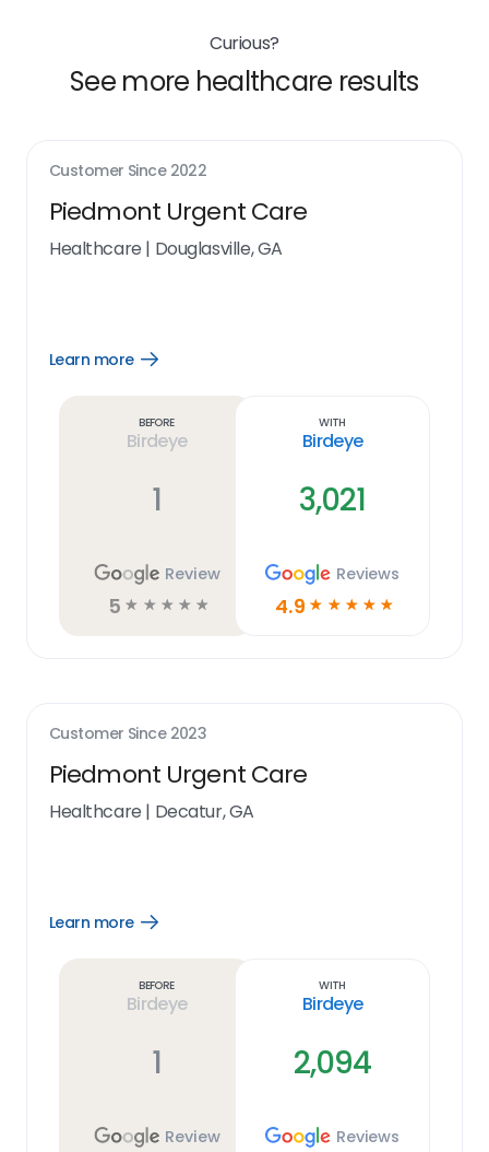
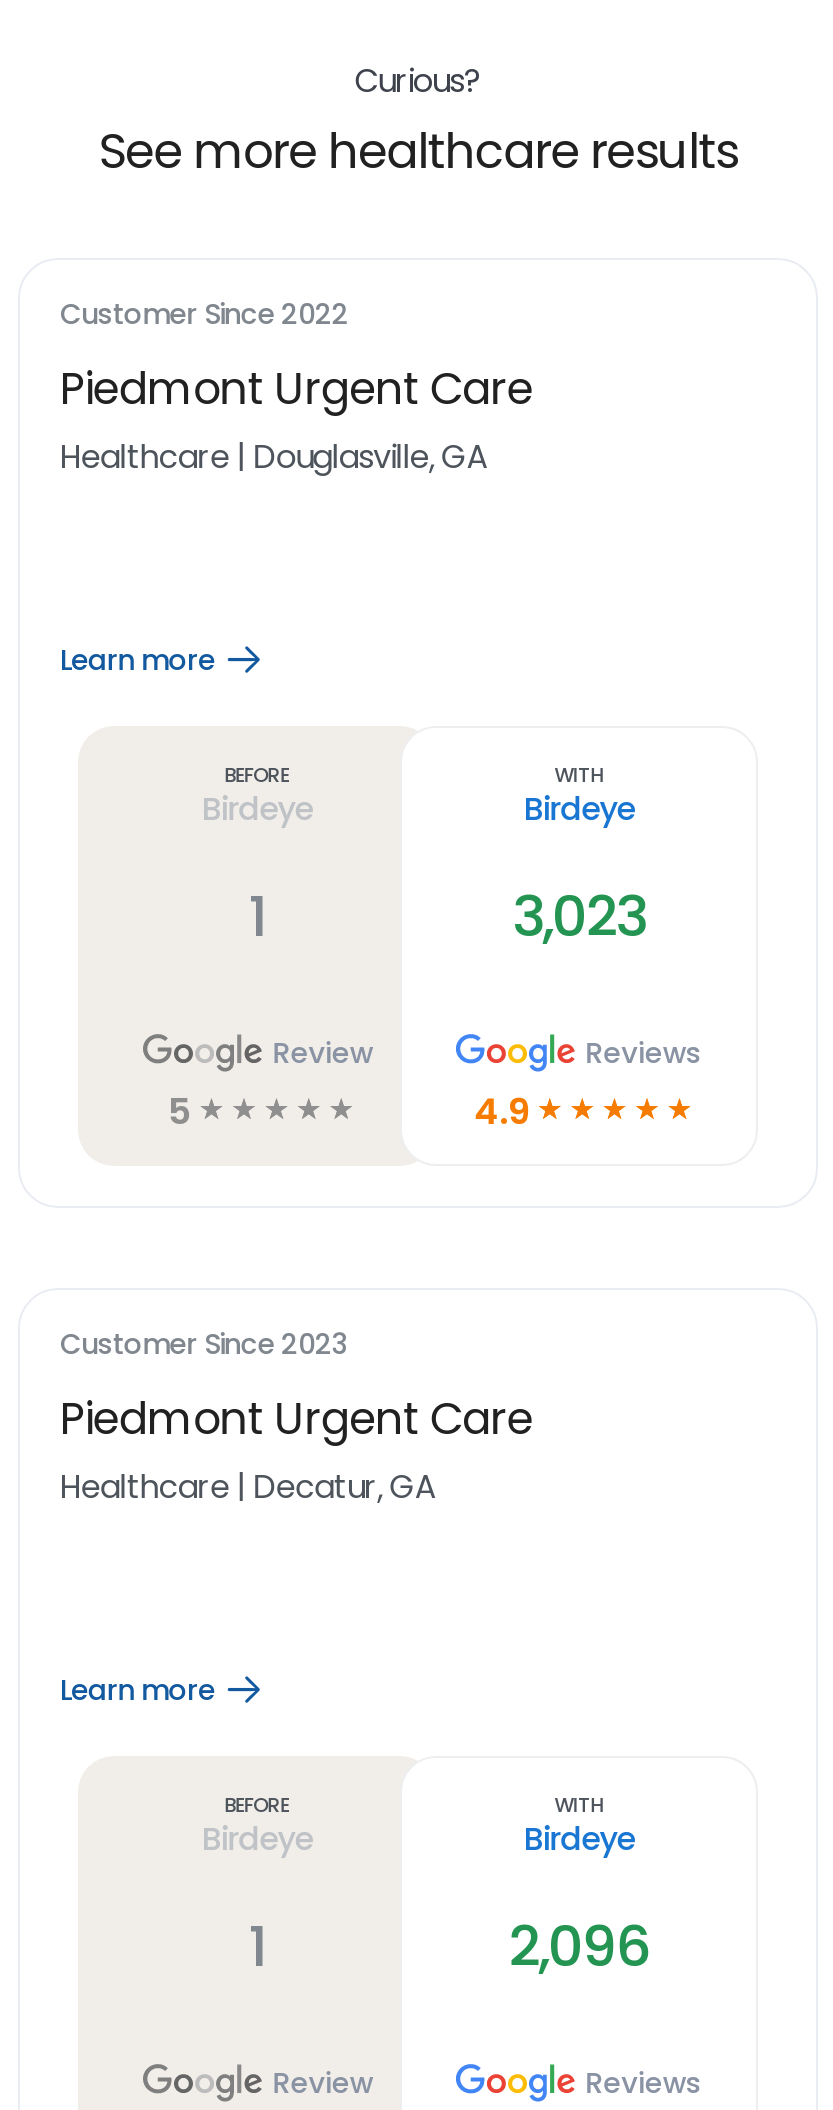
[299,478,365,521] 3,021 -> [513,877,645,955] 3,023
[294,1041,371,1084] 2,094 -> [509,1907,649,1985] 2,096

